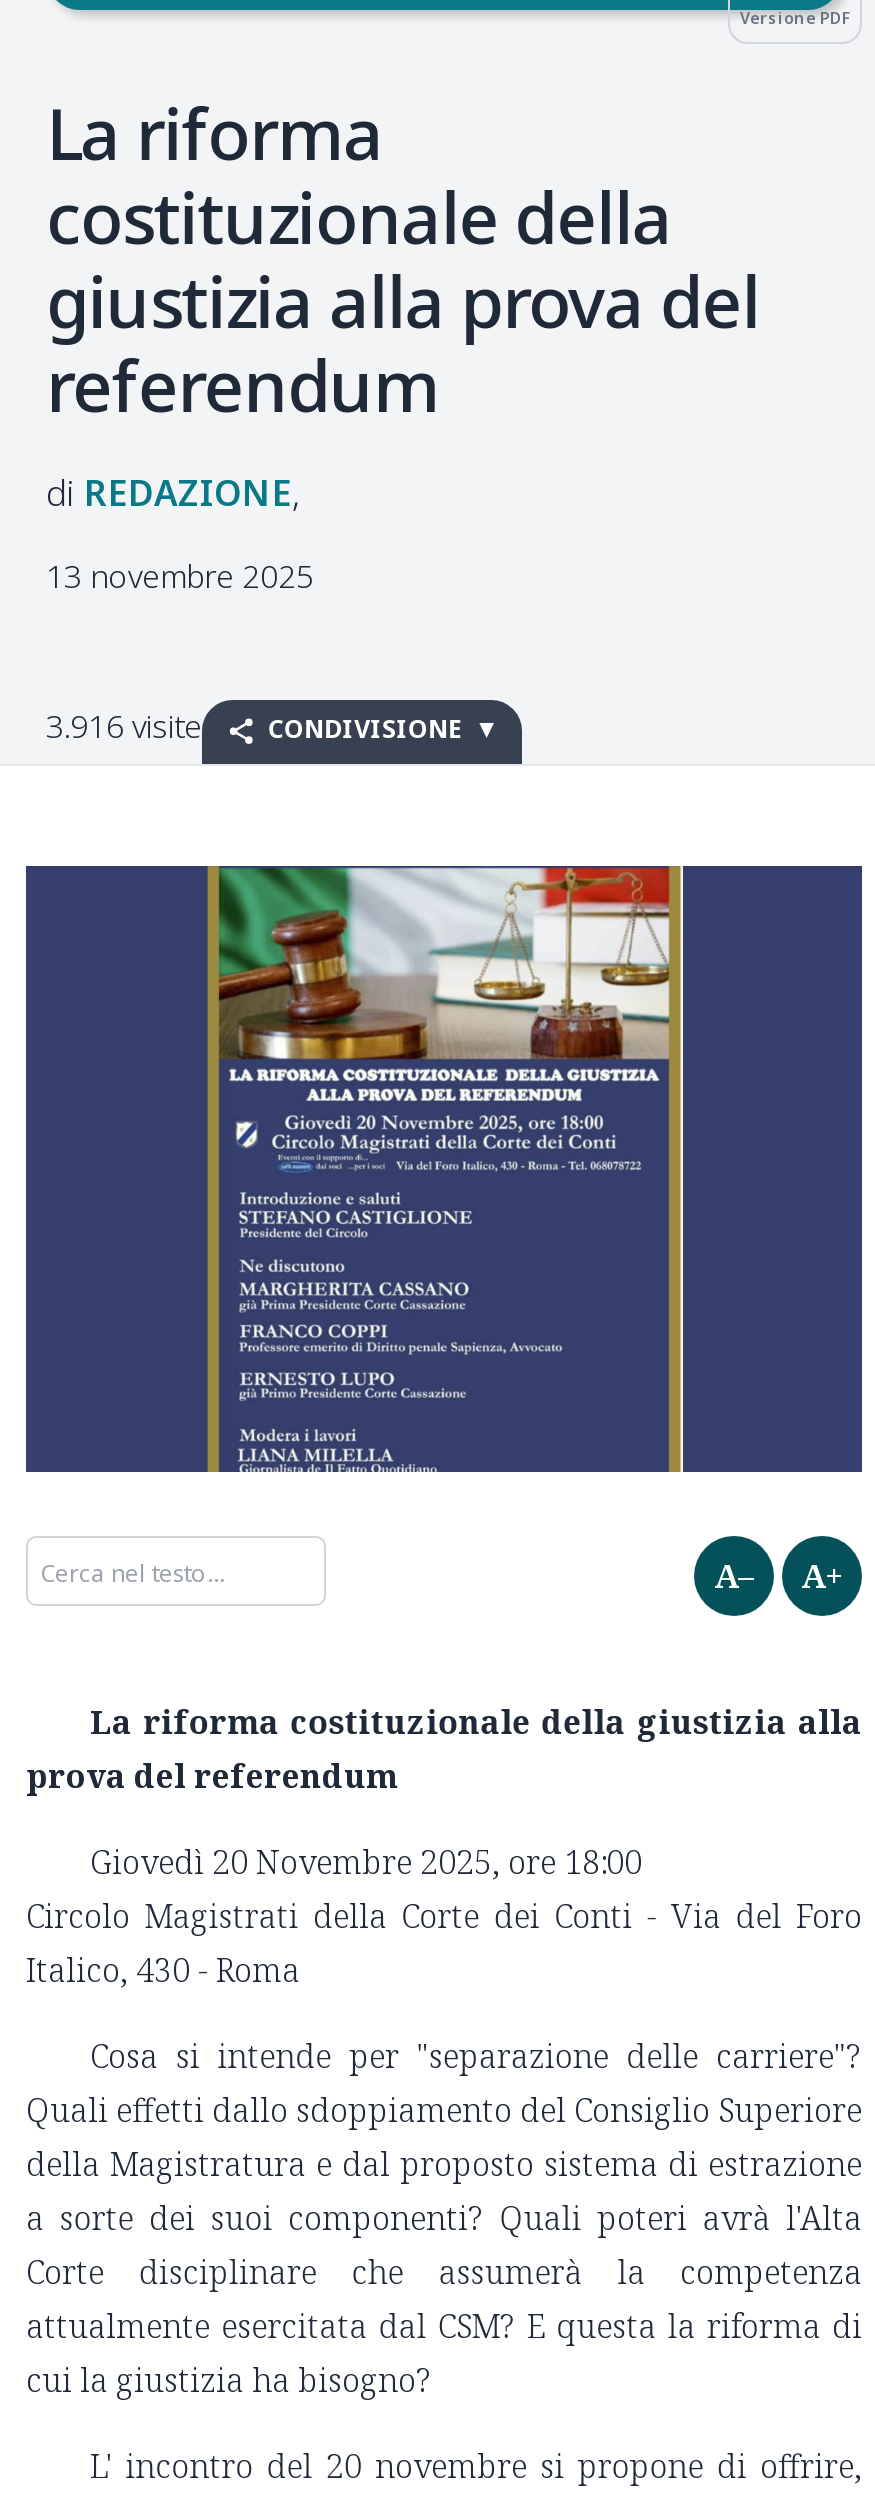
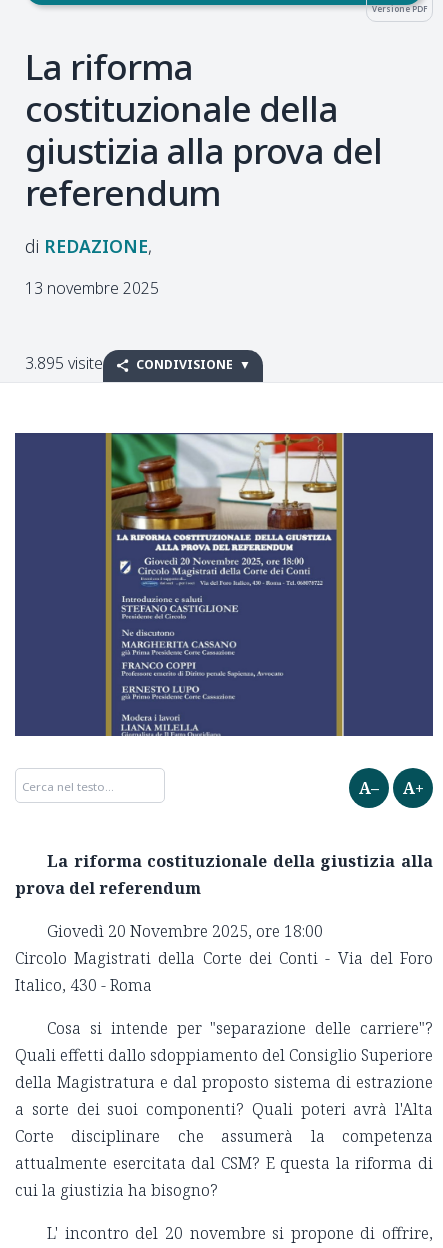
[46,704,462,748] 3.916 visite CONDIVISIONE -> [25,352,233,374] 3.895 visite CONDIVISIONE

